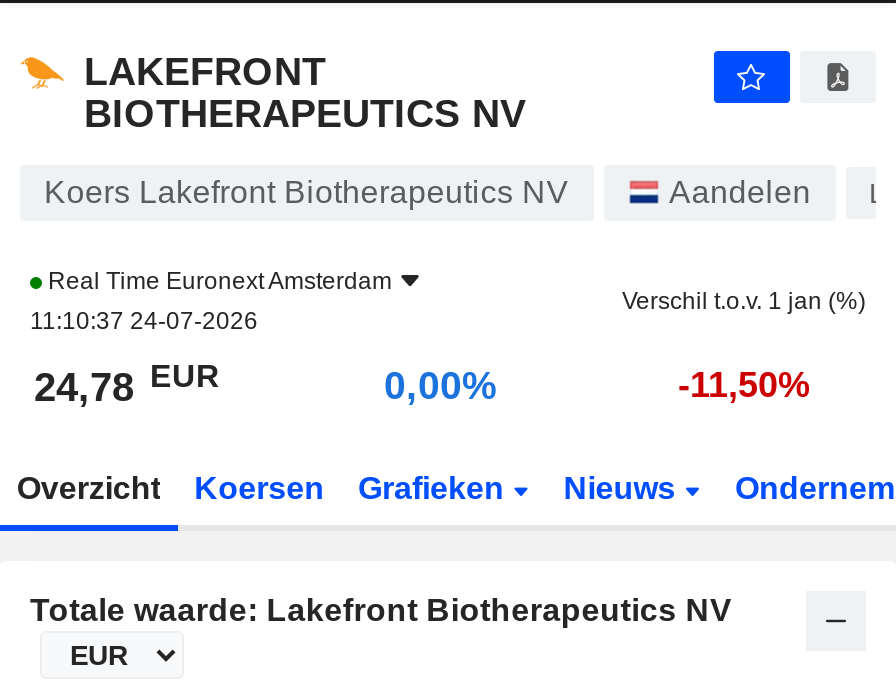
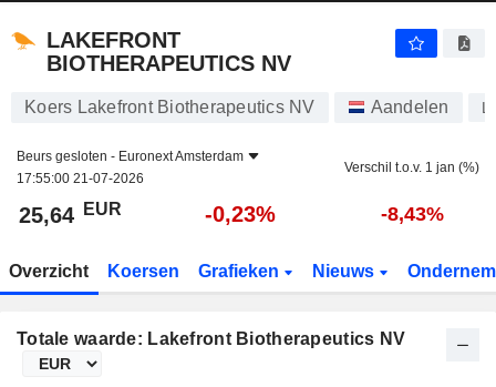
[30,267,392,335] Real Time Euronext Amsterdam | 11:10:37 24-07-2026 -> [17,149,244,186] Beurs gesloten - Euronext Amsterdam | 17:55:00 21-07-2026
[34,358,220,409] 24,78 EUR -> [19,199,122,227] 25,64 EUR
[384,363,498,407] 0,00% -> [205,202,276,226] -0,23%
[678,365,810,405] -11,50% -> [380,203,443,225] -8,43%

